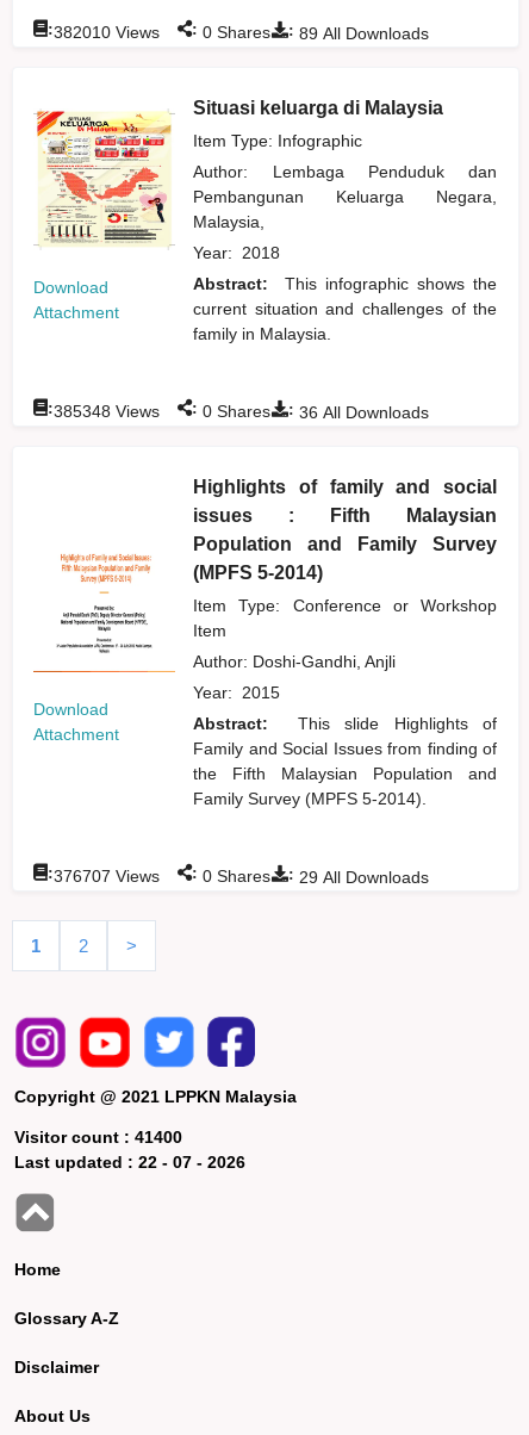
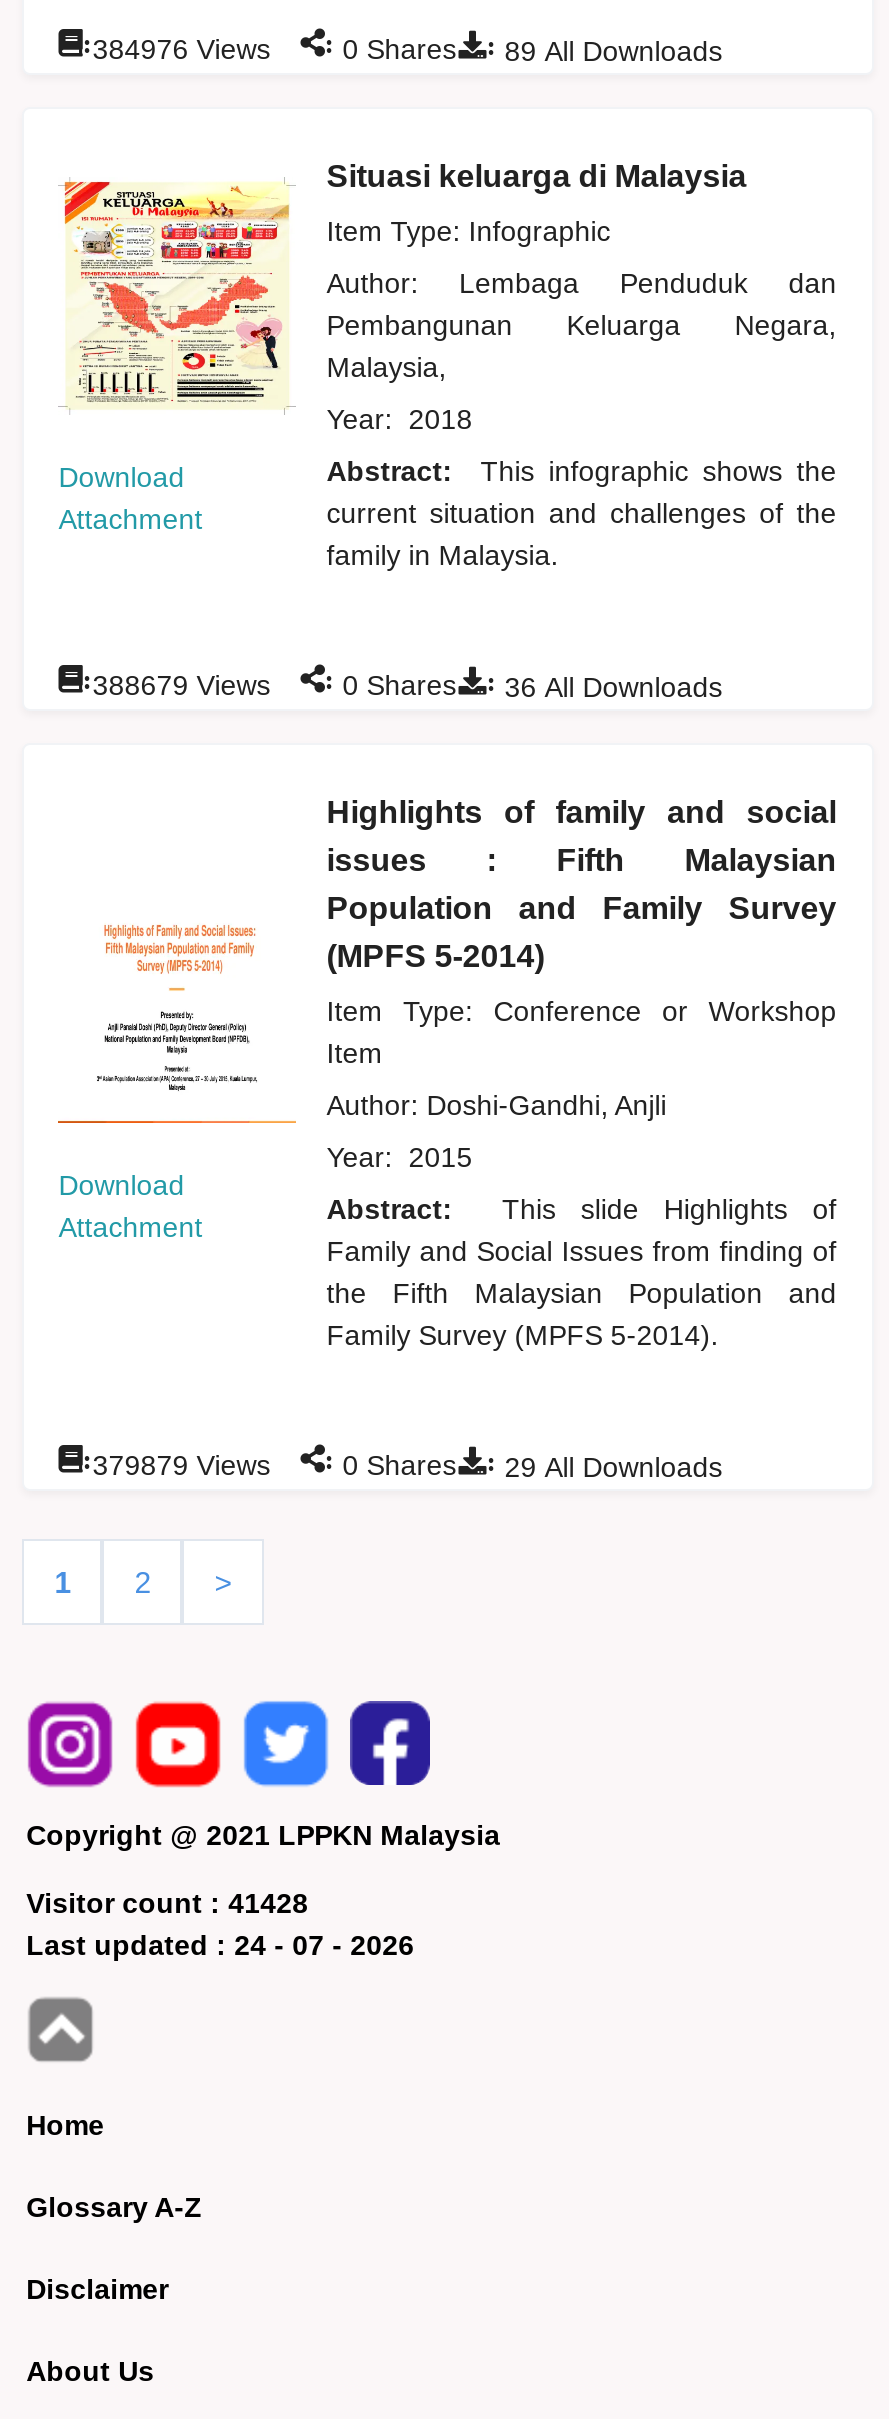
[48,20,429,43] :382010 Views : 0 Shares : 89 All Downloads -> [82,29,722,67] :384976 Views : 0 Shares : 89 All Downloads
[48,399,429,422] :385348 Views : 0 Shares : 36 All Downloads -> [82,665,722,703] :388679 Views : 0 Shares : 36 All Downloads
[48,864,429,887] :376707 Views : 0 Shares : 29 All Downloads -> [82,1445,722,1483] :379879 Views : 0 Shares : 29 All Downloads
[15,1127,183,1146] Visitor count : 41400 -> [26,1887,308,1919] Visitor count : 41428
[15,1152,246,1171] Last updated : 22 - 07 - 2026 -> [26,1929,414,1961] Last updated : 24 - 07 - 2026

